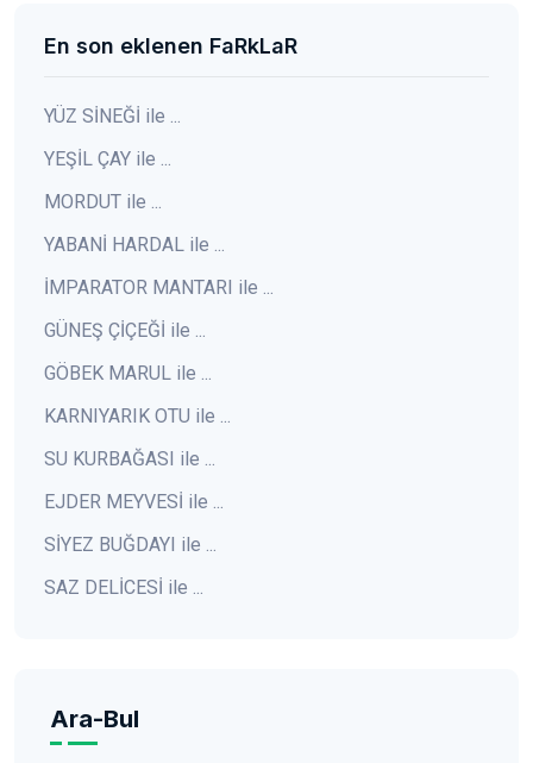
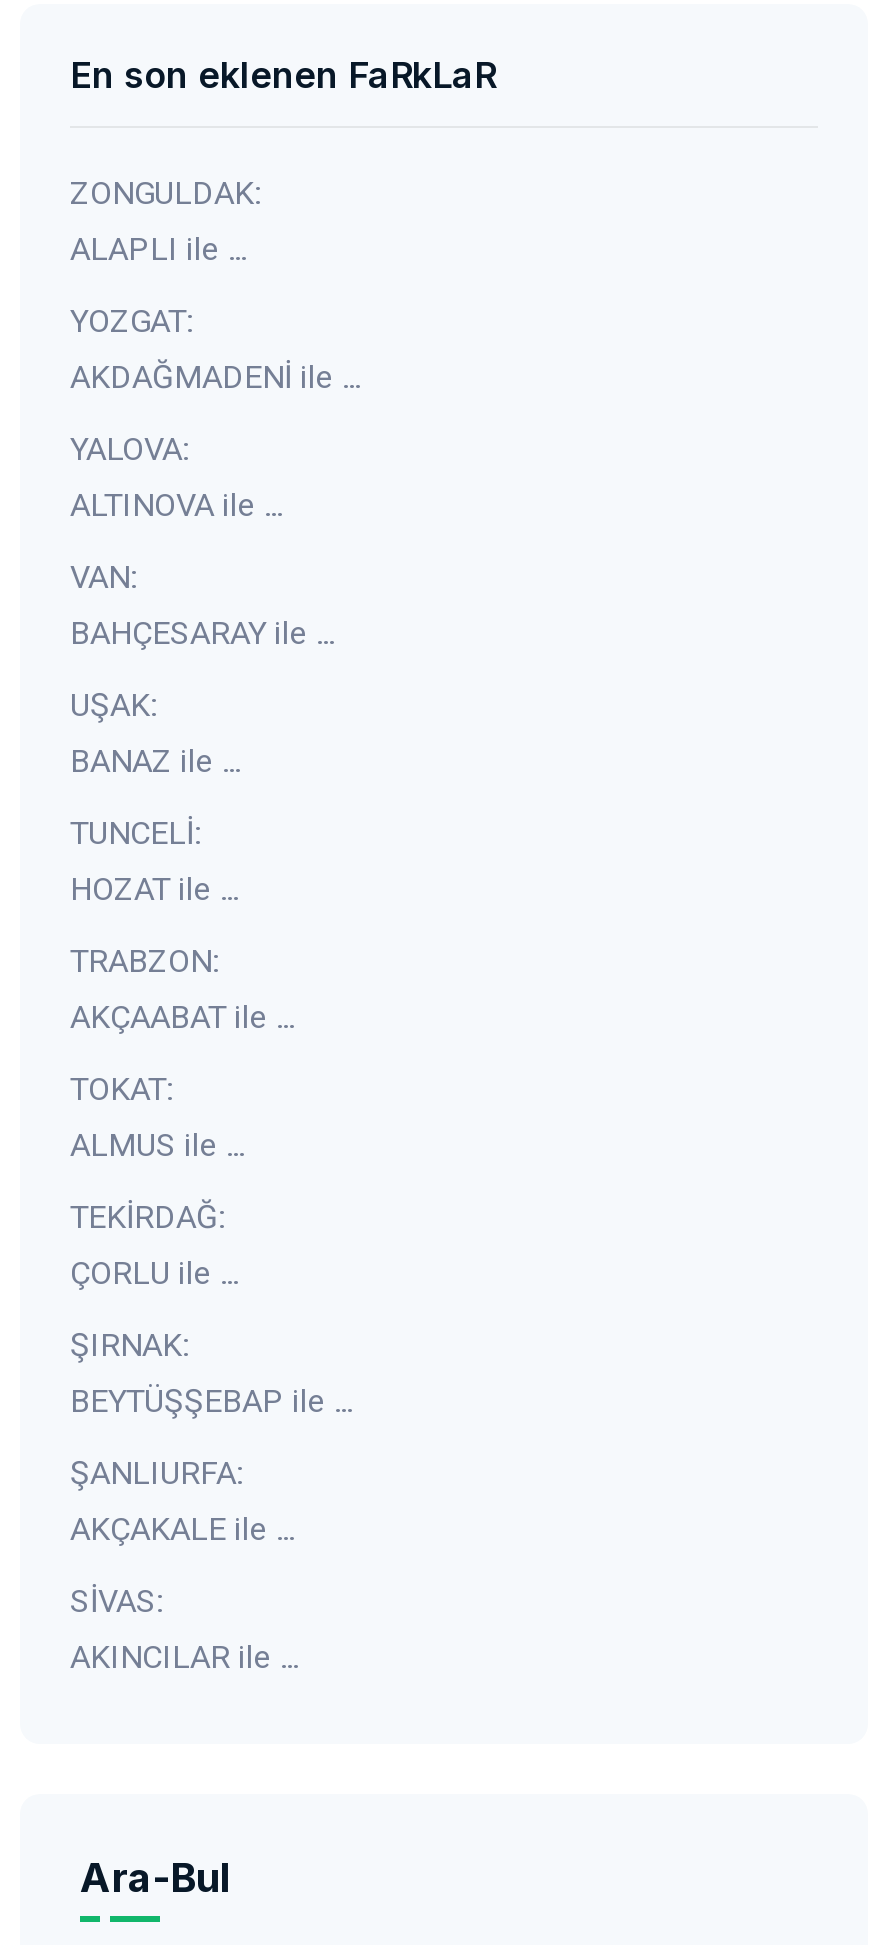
[44,105,274,598] YÜZ SİNEĞİ ile ... | YEŞİL ÇAY ile ... | MORDUT ile ... | YABANİ HARDAL ile ... | İMPARATOR MANTARI ile ... | GÜNEŞ ÇİÇEĞİ ile ... | GÖBEK MARUL ile ... | KARNIYARIK OTU ile ... | SU KURBAĞASI ile ... | EJDER MEYVESİ ile ... | SİYEZ BUĞDAYI ile ... | SAZ DELİCESİ ile ... -> [70,174,360,1676] ZONGULDAK: | ALAPLI ile ... | YOZGAT: | AKDAĞMADENİ ile ... | YALOVA: | ALTINOVA ile ... | VAN: | BAHÇESARAY ile ... | UŞAK: | BANAZ ile ... | TUNCELİ: | HOZAT ile ... | TRABZON: | AKÇAABAT ile ... | TOKAT: | ALMUS ile ... | TEKİRDAĞ: | ÇORLU ile ... | ŞIRNAK: | BEYTÜŞŞEBAP ile ... | ŞANLIURFA: | AKÇAKALE ile ... | SİVAS: | AKINCILAR ile ...

